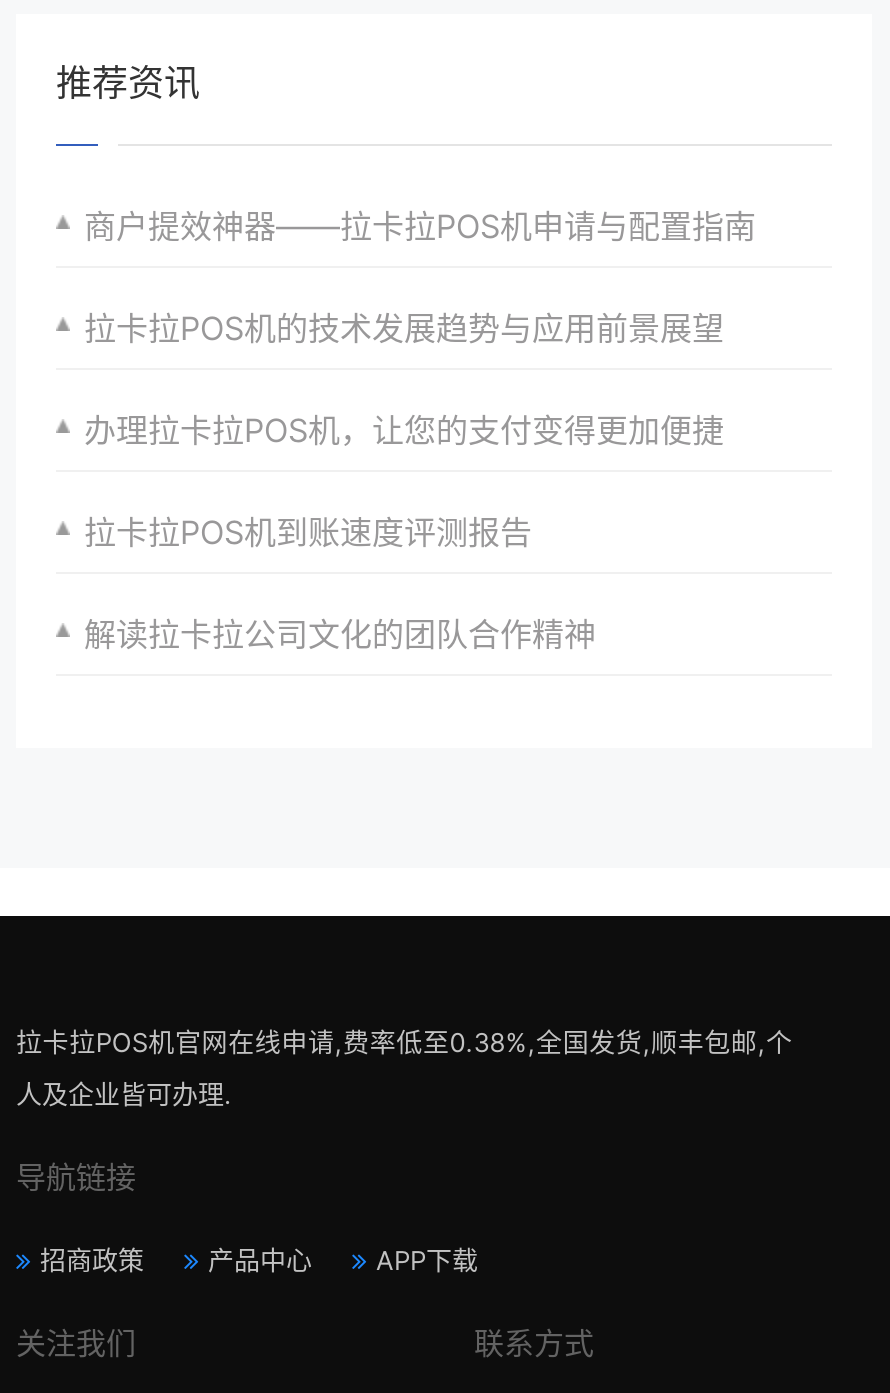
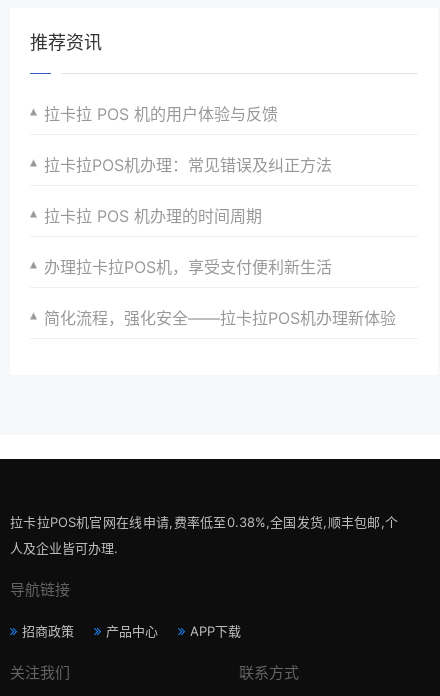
[84,206,756,246] 商户提效神器——拉卡拉POS机申请与配置指南 -> [44,104,278,124] 拉卡拉 POS 机的用户体验与反馈
[84,308,724,348] 拉卡拉POS机的技术发展趋势与应用前景展望 -> [44,155,332,175] 拉卡拉POS机办理：常见错误及纠正方法
[84,410,724,450] 办理拉卡拉POS机，让您的支付变得更加便捷 -> [44,206,262,226] 拉卡拉 POS 机办理的时间周期
[84,512,532,552] 拉卡拉POS机到账速度评测报告 -> [44,257,332,277] 办理拉卡拉POS机，享受支付便利新生活
[84,614,596,654] 解读拉卡拉公司文化的团队合作精神 -> [44,308,396,328] 简化流程，强化安全——拉卡拉POS机办理新体验

